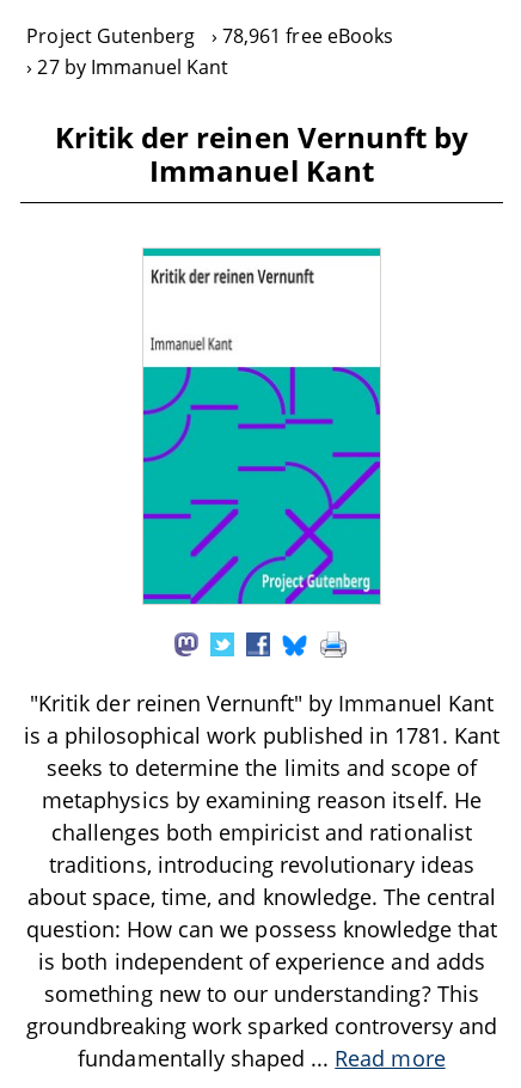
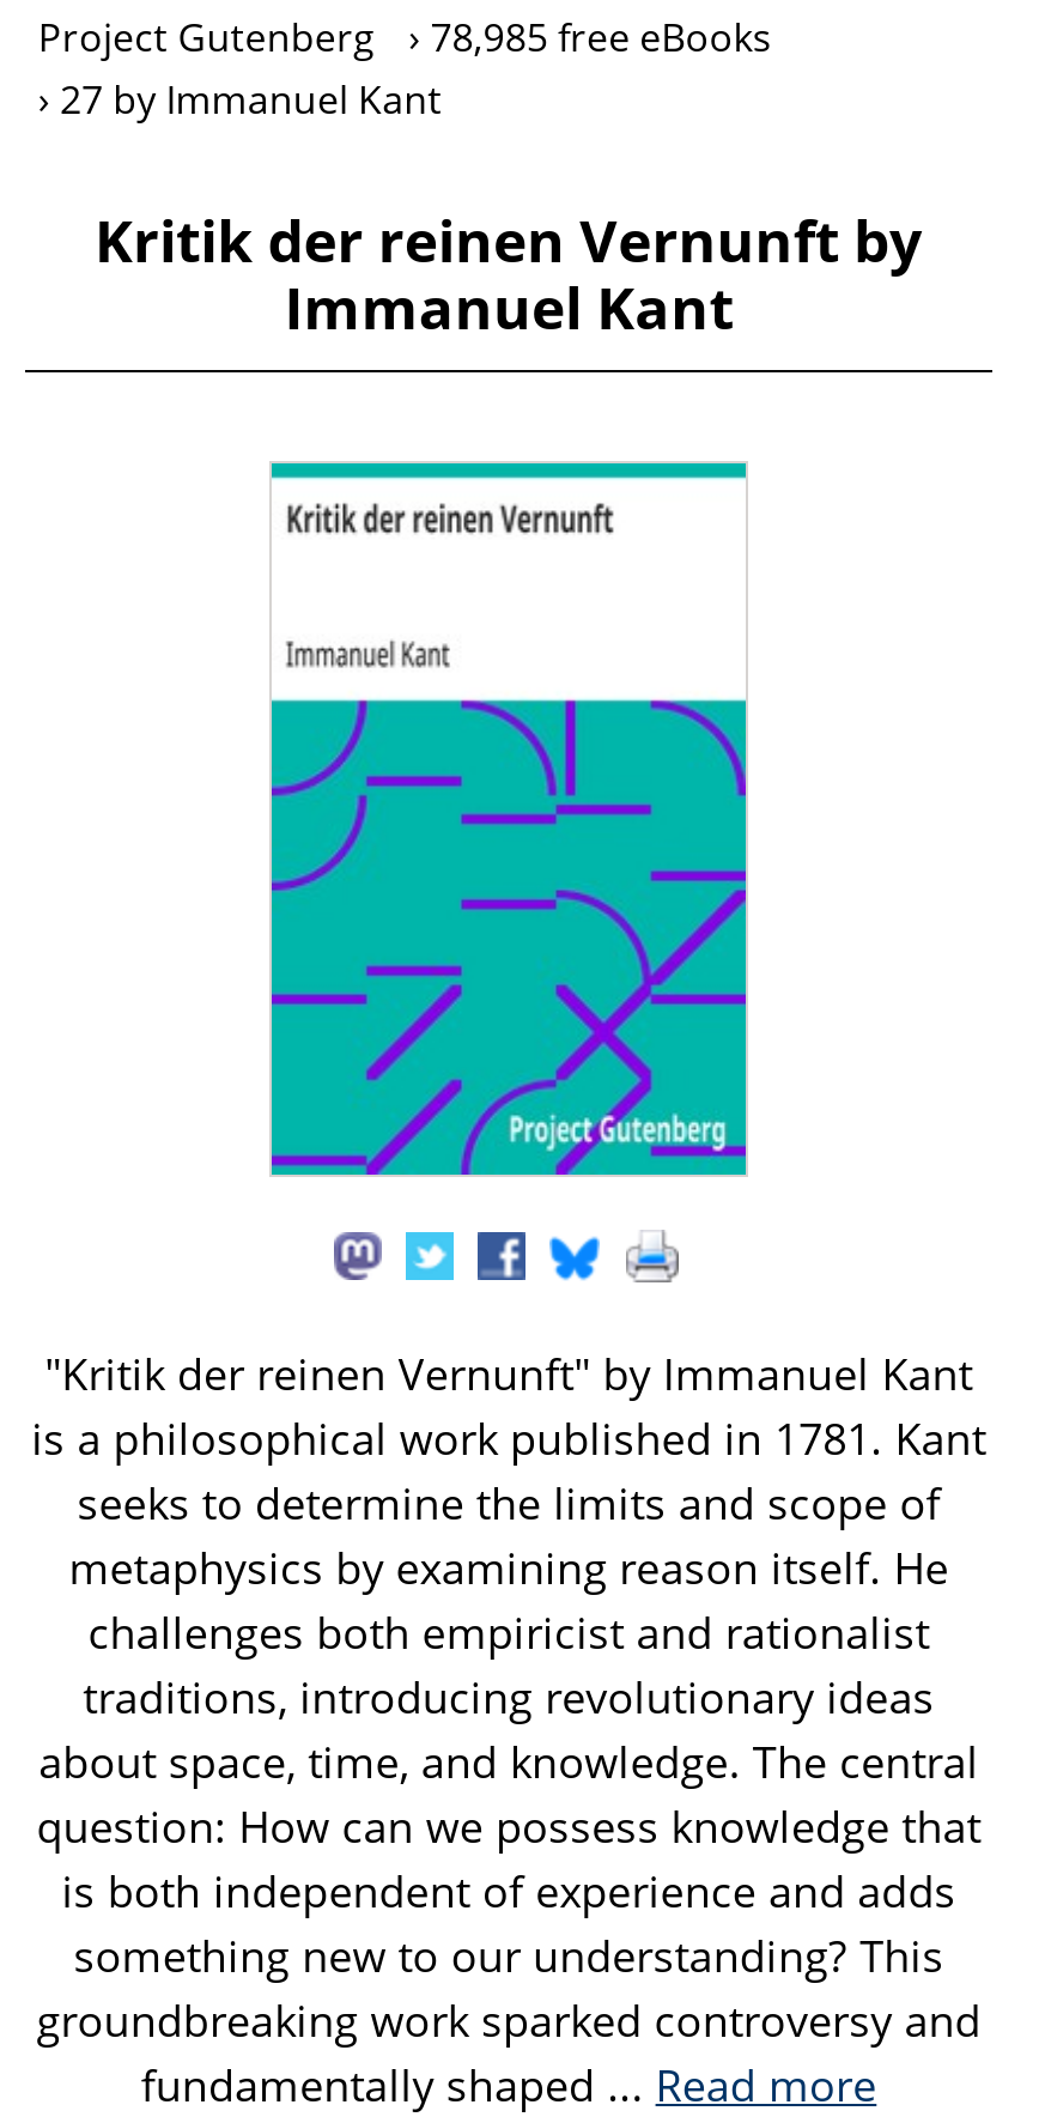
[27,23,393,49] Project Gutenberg 78,961 free eBooks -> [38,11,772,63] Project Gutenberg 78,985 free eBooks

